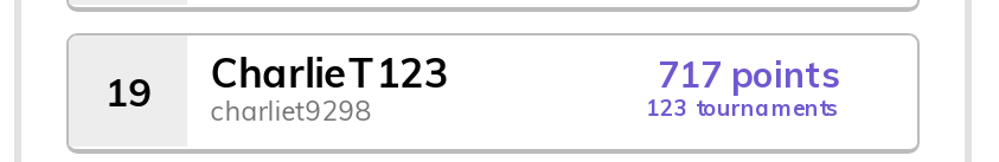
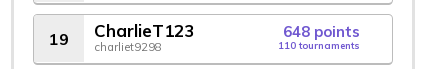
[658,51,840,96] 717 points -> [282,22,359,41] 648 points
[646,94,840,120] 123 tournaments -> [277,40,359,51] 110 tournaments

